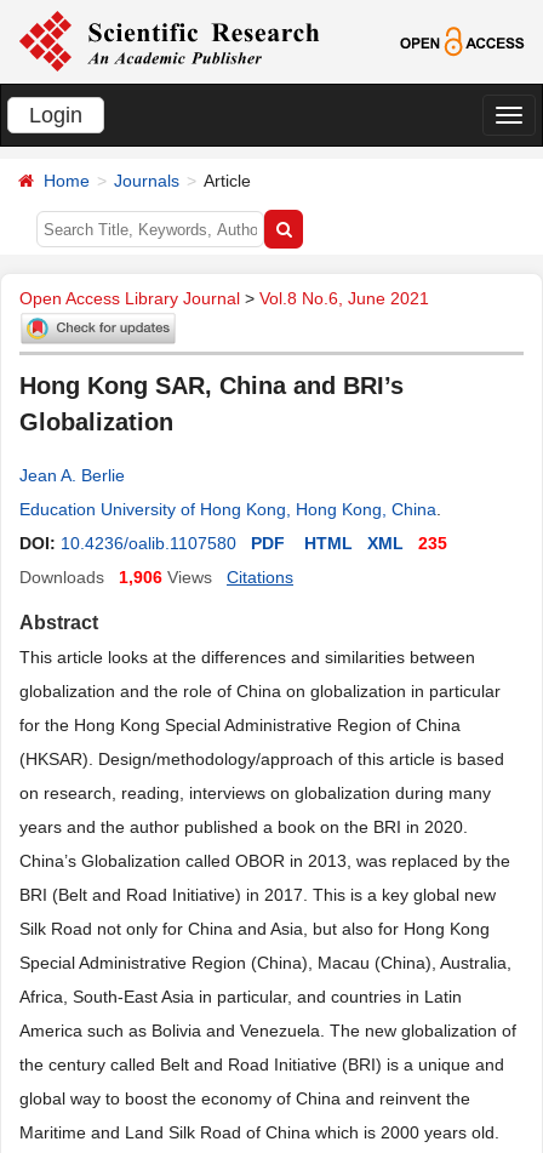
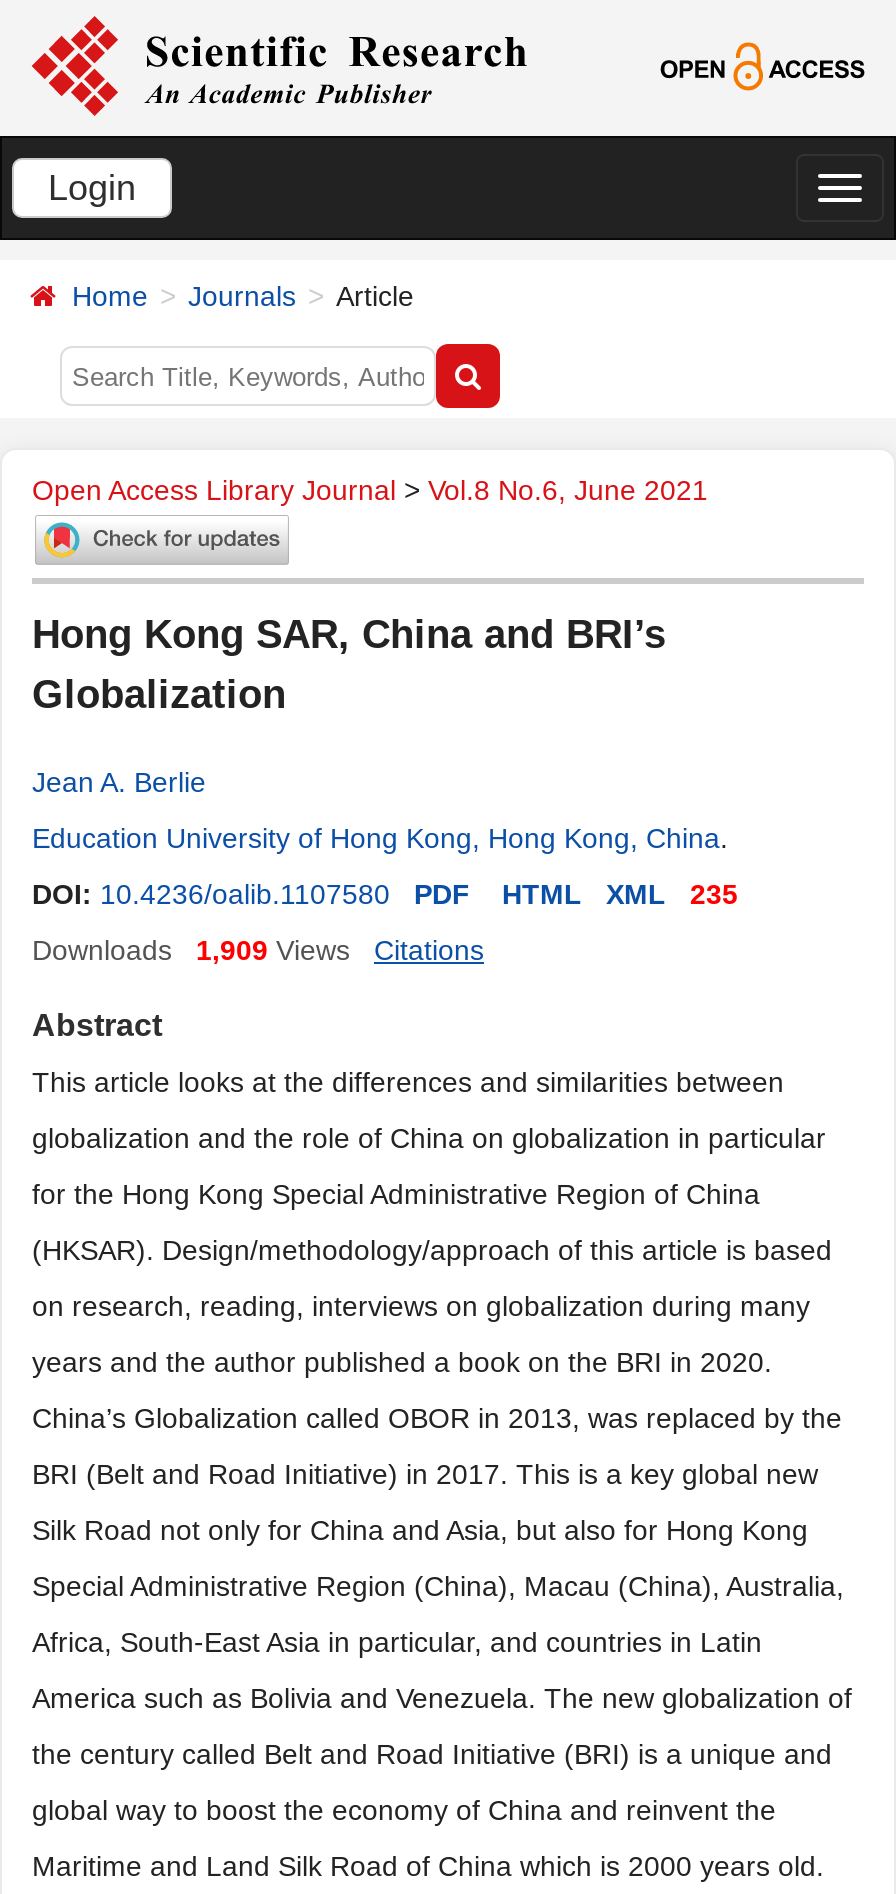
[19,568,212,587] Downloads 1,906 Views -> [32,934,350,966] Downloads 1,909 Views

